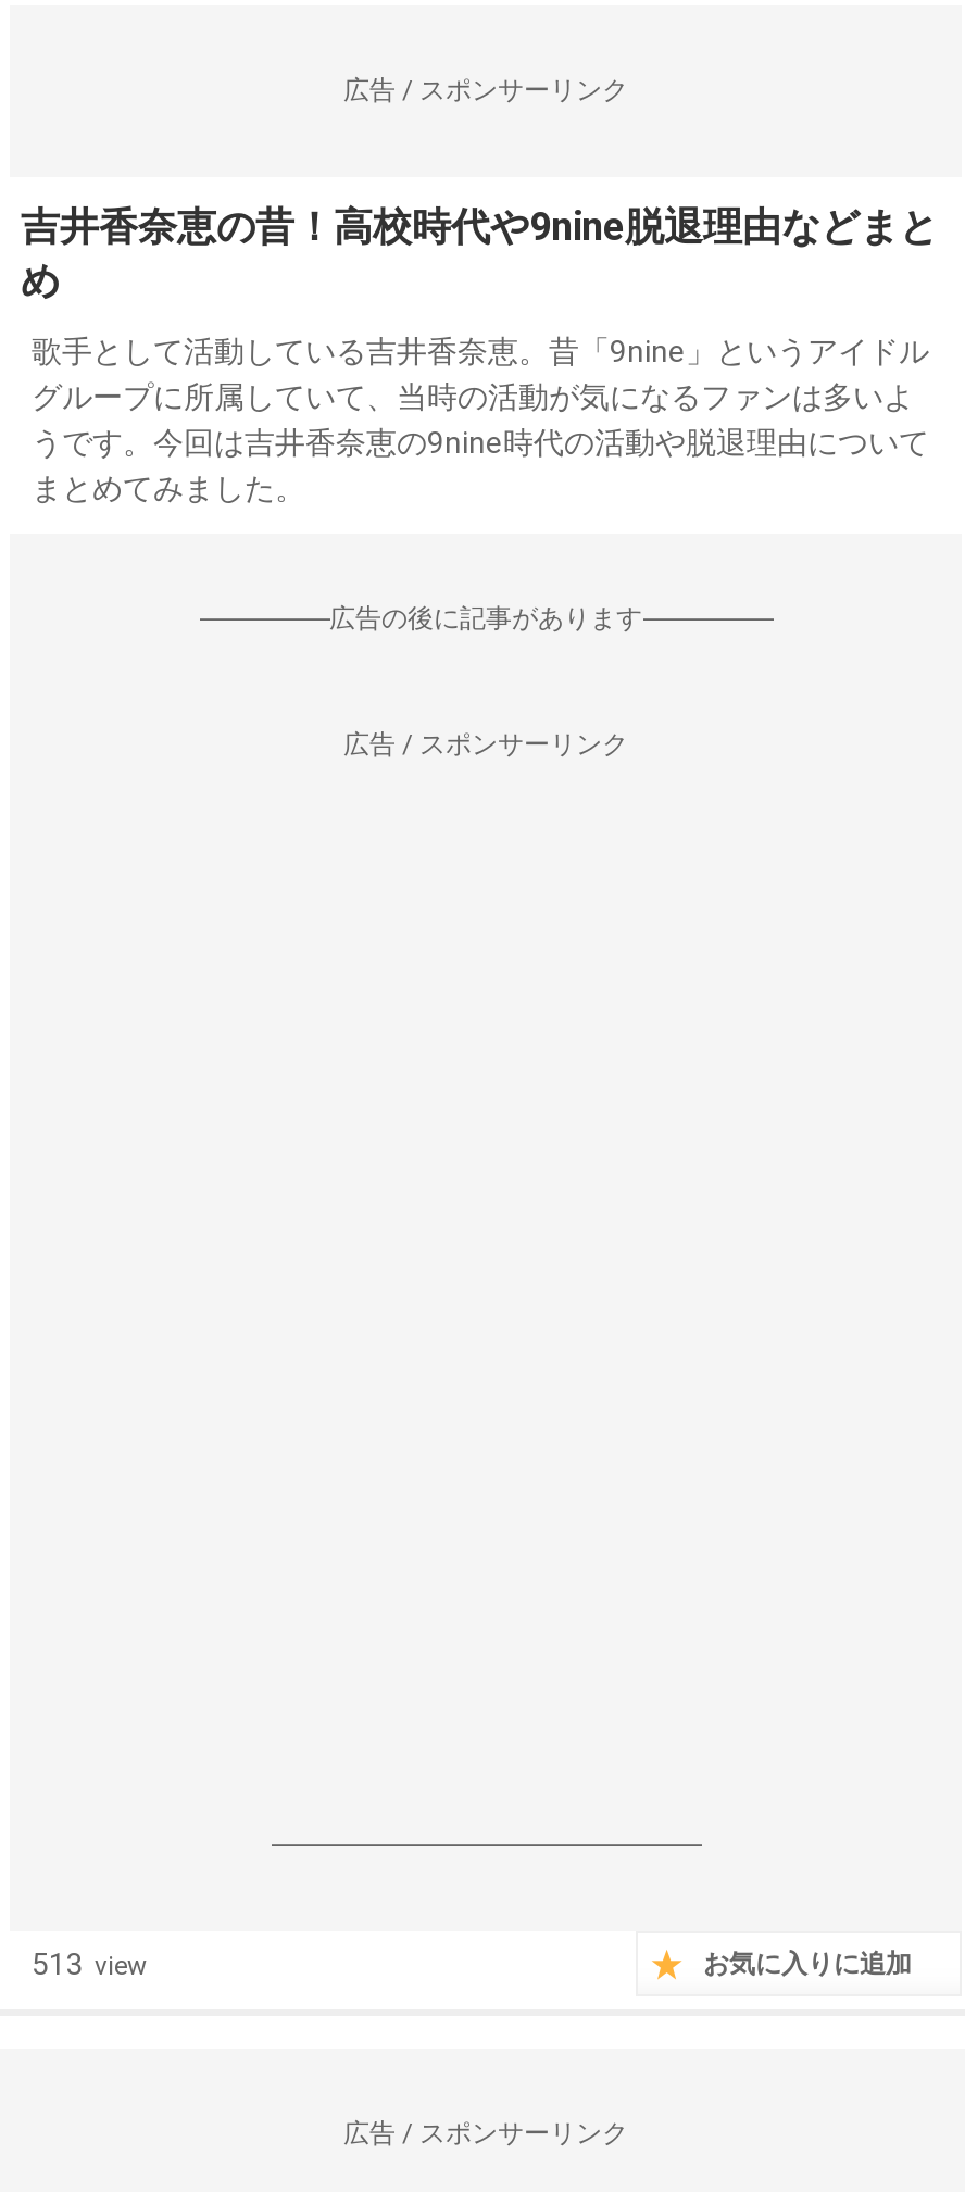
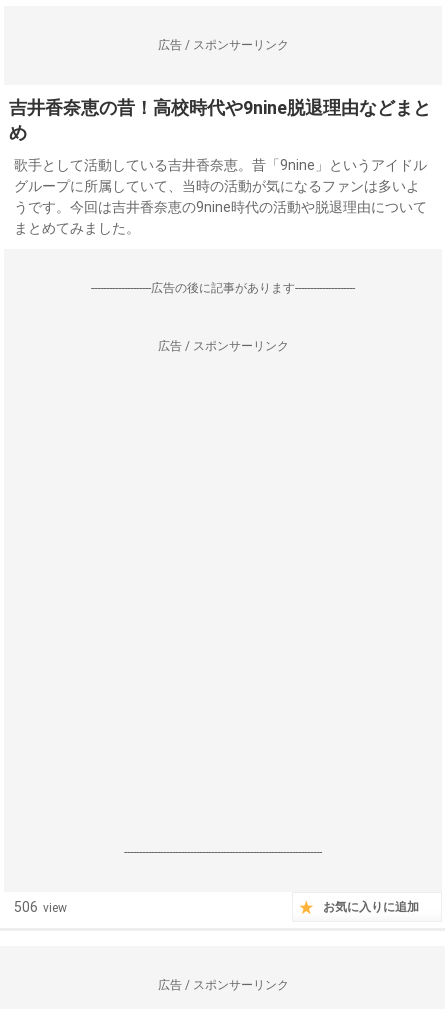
[32,1946,147,1981] 513 view -> [14,899,67,915] 506 view

